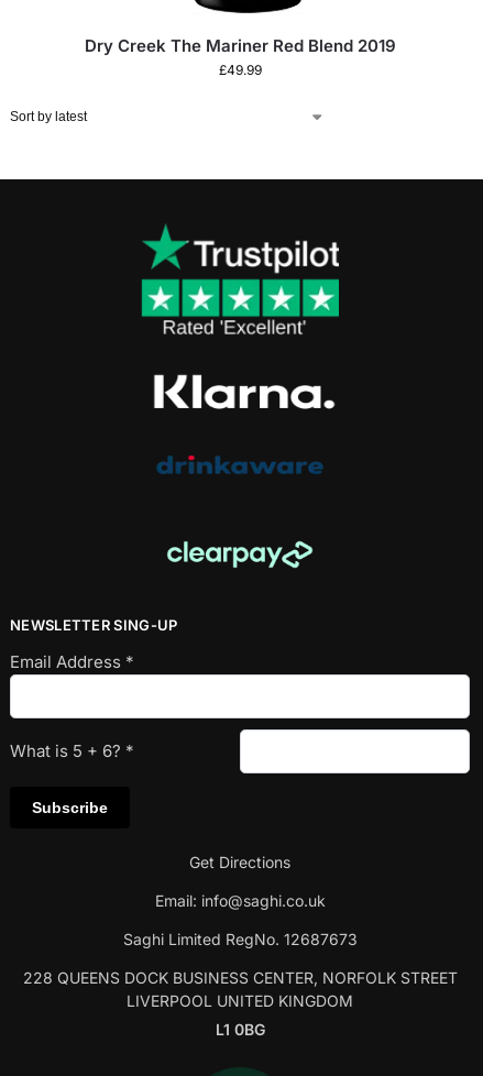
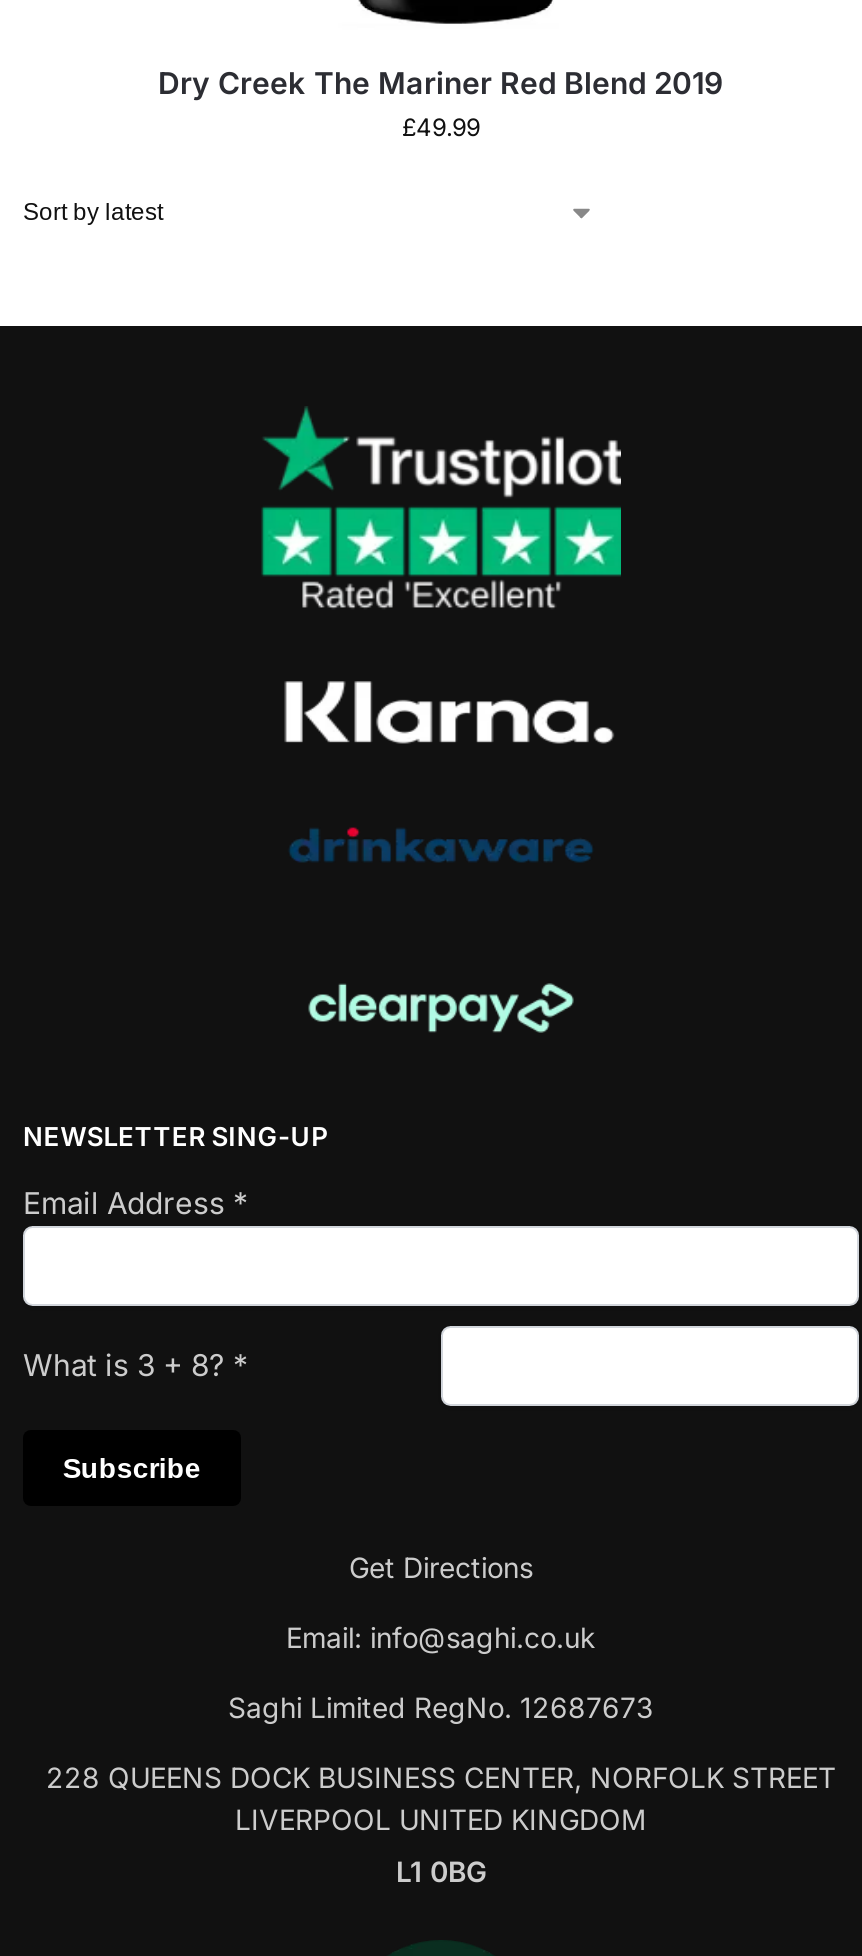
[10,740,134,761] What is 5 + 6? * -> [23,1345,249,1383] What is 3 + 8? *

